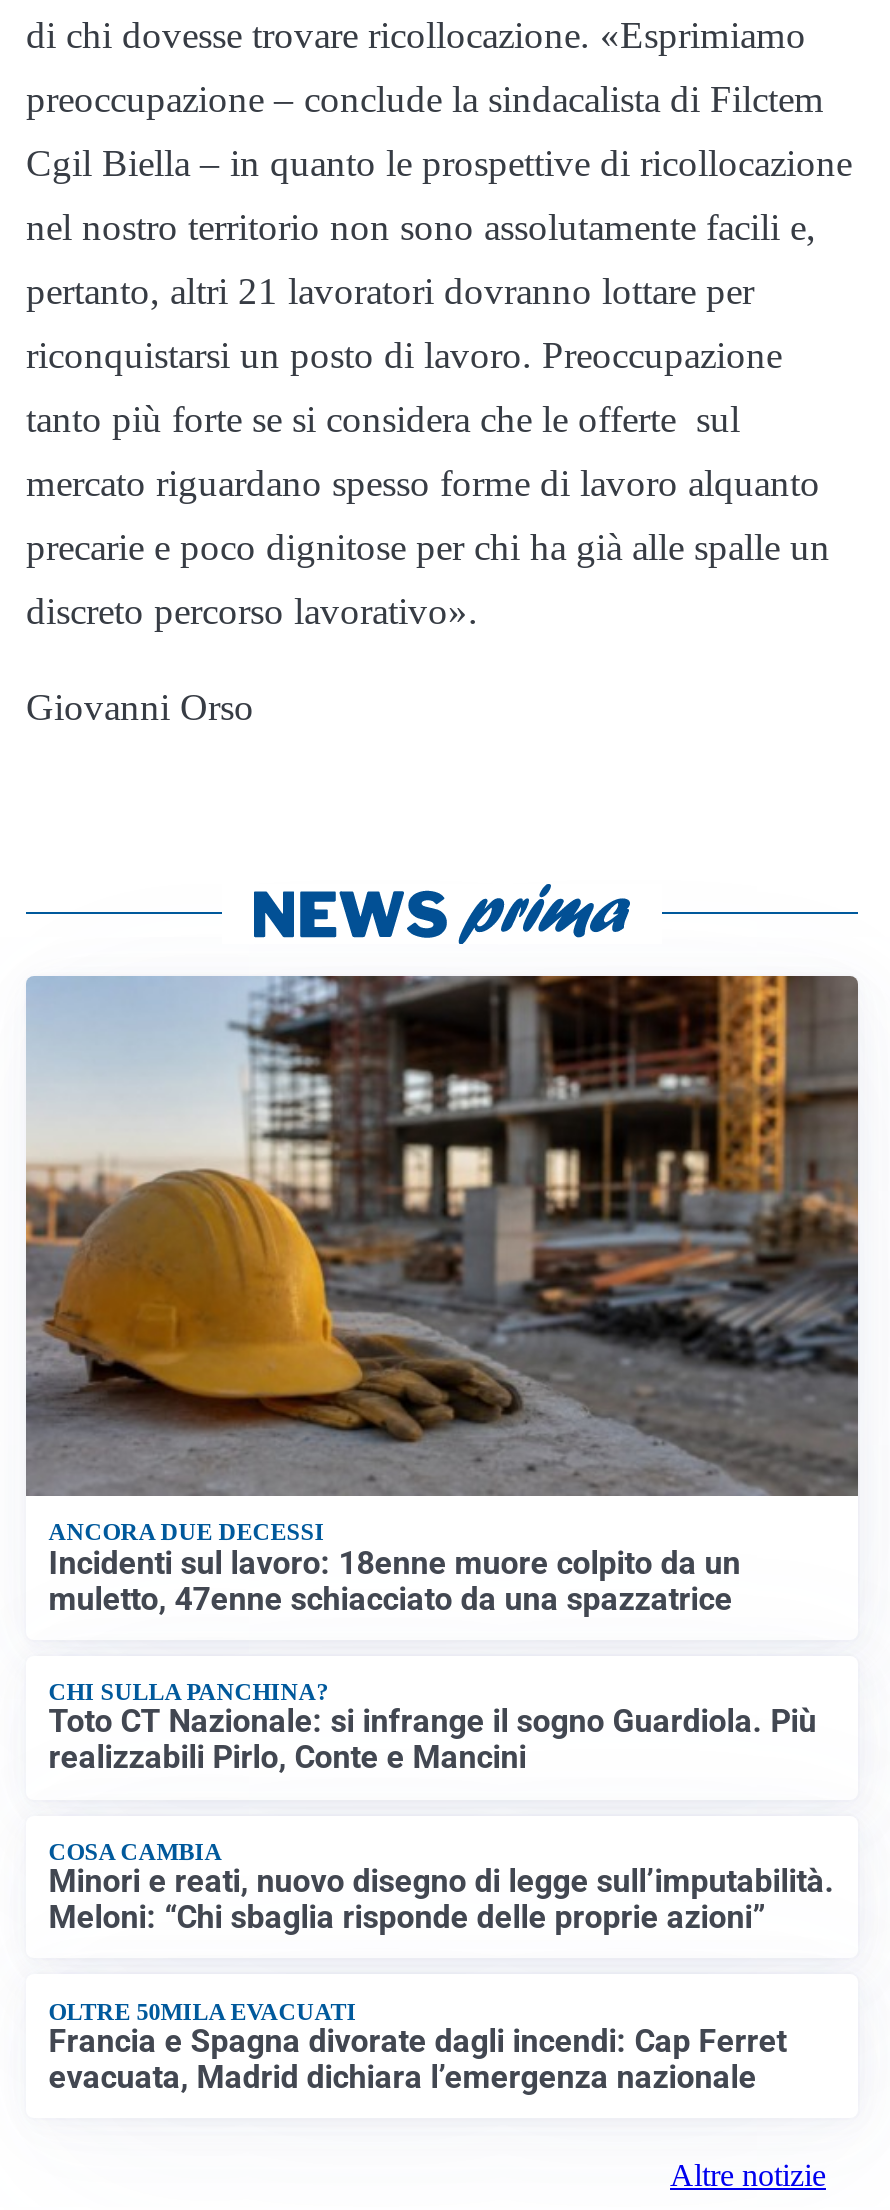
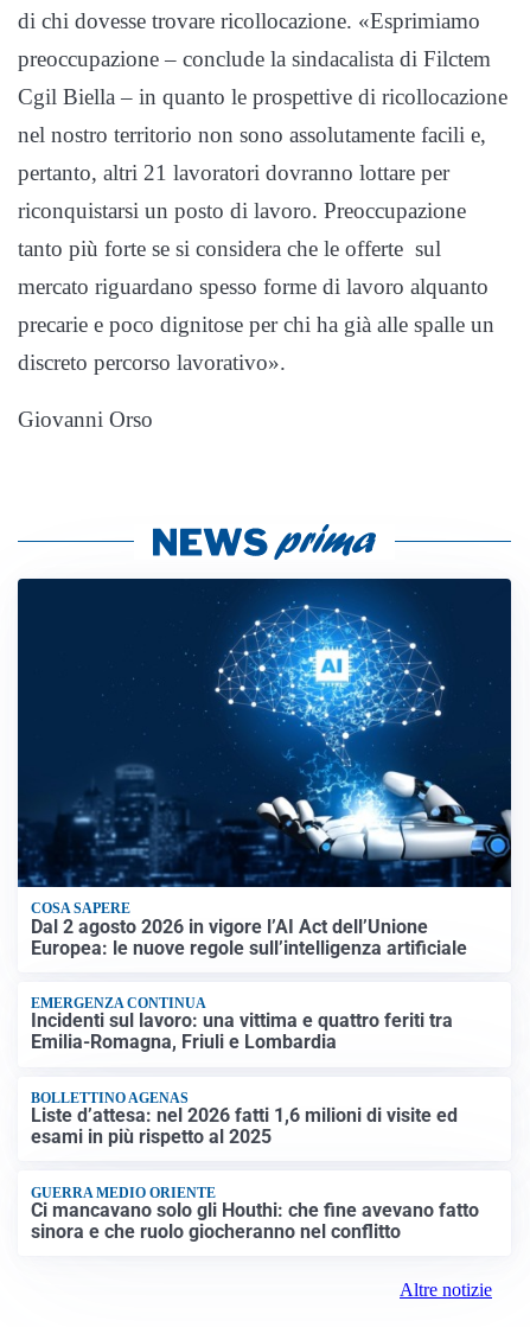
[24,974,860,1617] [image] | ANCORA DUE DECESSI | Incidenti sul lavoro: 18enne muore colpito da un | muletto, 47enne schiacciato da una spazzatrice -> [17,578,512,959] [image] | COSA SAPERE | Dal 2 agosto 2026 in vigore l’AI Act dell’Unione | Europea: le nuove regole sull’intelligenza artificiale
[48,1678,816,1777] CHI SULLA PANCHINA? | Toto CT Nazionale: si infrange il sogno Guardiola. Più | realizzabili Pirlo, Conte e Mancini -> [31,995,453,1054] EMERGENZA CONTINUA | Incidenti sul lavoro: una vittima e quattro feriti tra | Emilia-Romagna, Friuli e Lombardia
[48,1838,834,1936] COSA CAMBIA | Minori e reati, nuovo disegno di legge sull’imputabilità. | Meloni: “Chi sbaglia risponde delle proprie azioni” -> [31,1090,458,1148] BOLLETTINO AGENAS | Liste d’attesa: nel 2026 fatti 1,6 milioni di visite ed | esami in più rispetto al 2025
[48,1997,786,2096] OLTRE 50MILA EVACUATI | Francia e Spagna divorate dagli incendi: Cap Ferret | evacuata, Madrid dichiara l’emergenza nazionale -> [31,1184,479,1243] GUERRA MEDIO ORIENTE | Ci mancavano solo gli Houthi: che fine avevano fatto | sinora e che ruolo giocheranno nel conflitto

